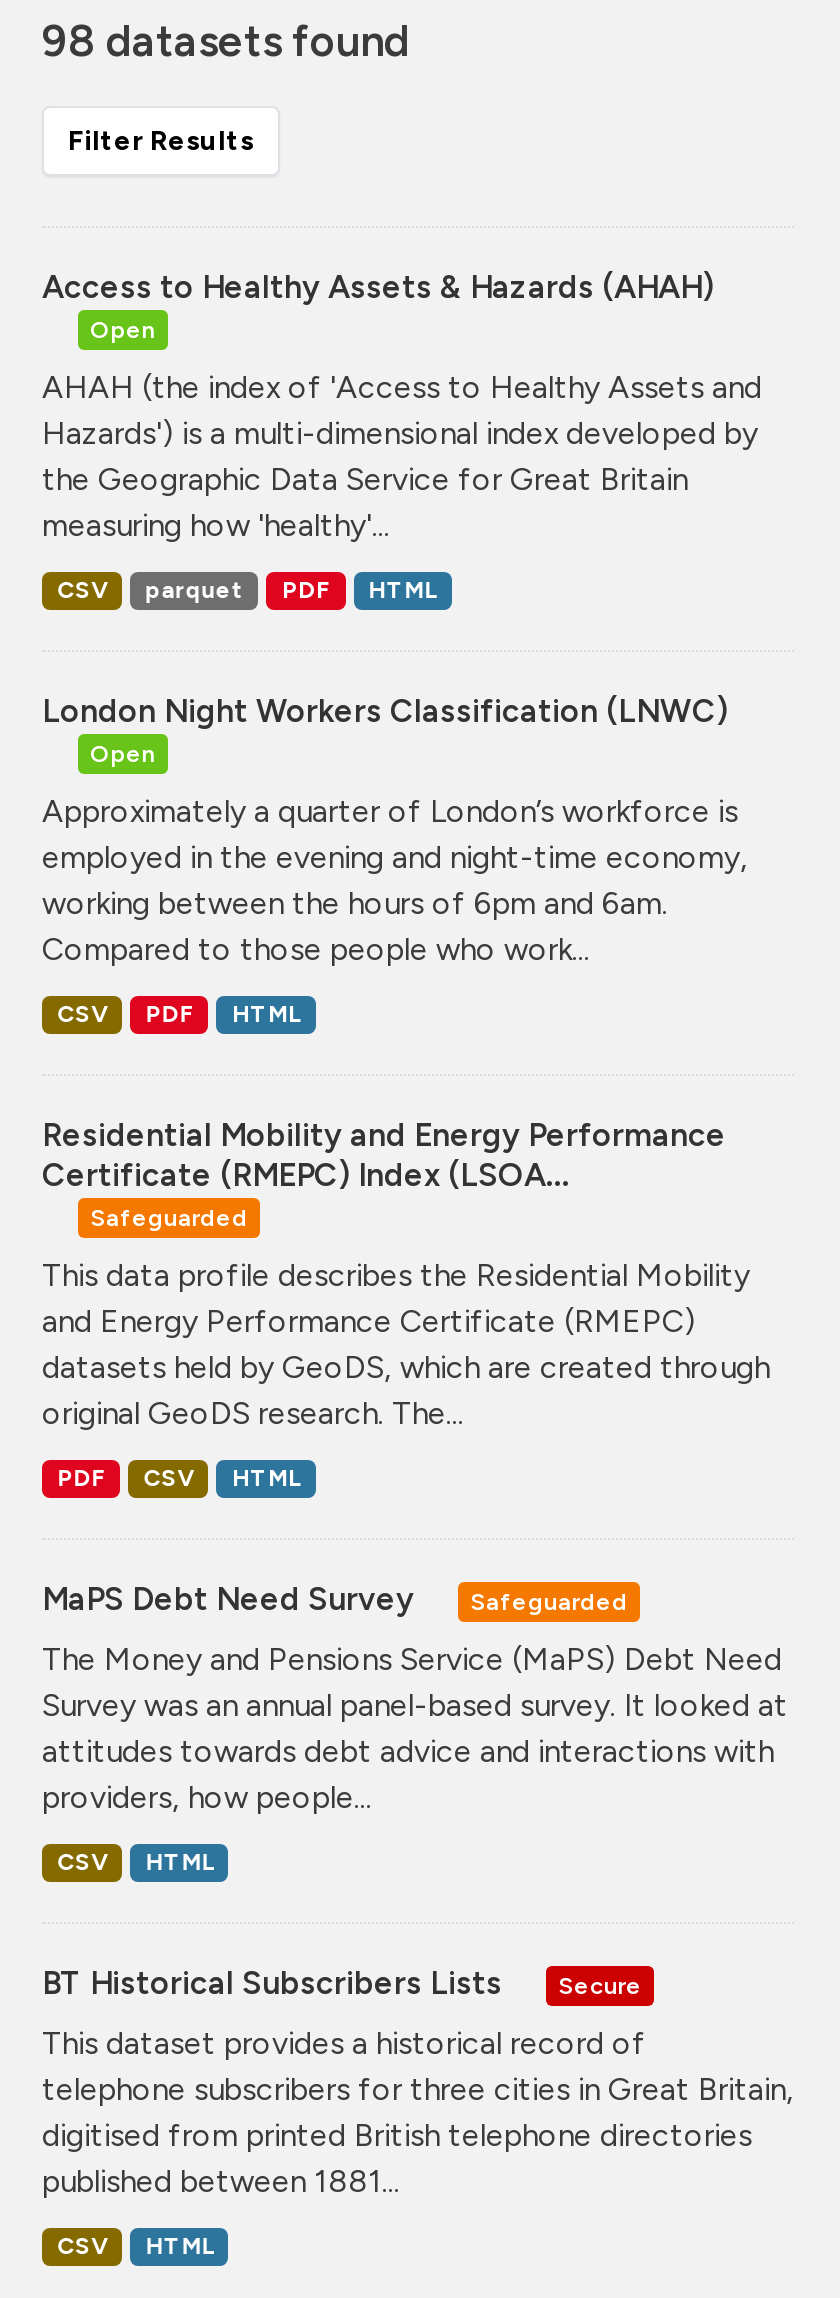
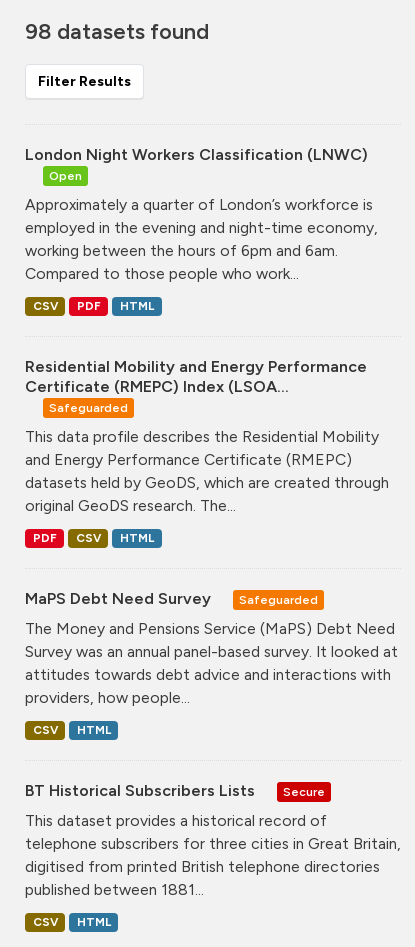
[42,268,762,604] Access to Healthy Assets & Hazards (AHAH) | Open | AHAH (the index of 'Access to Healthy Assets and | Hazards') is a multi-dimensional index developed by | the Geographic Data Service for Great Britain | measuring how 'healthy'... | CSV | parquet | PDF | HTML -> none

